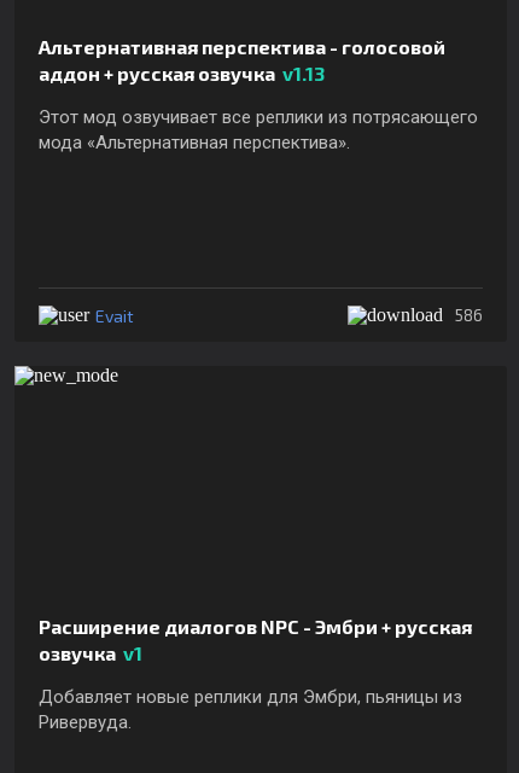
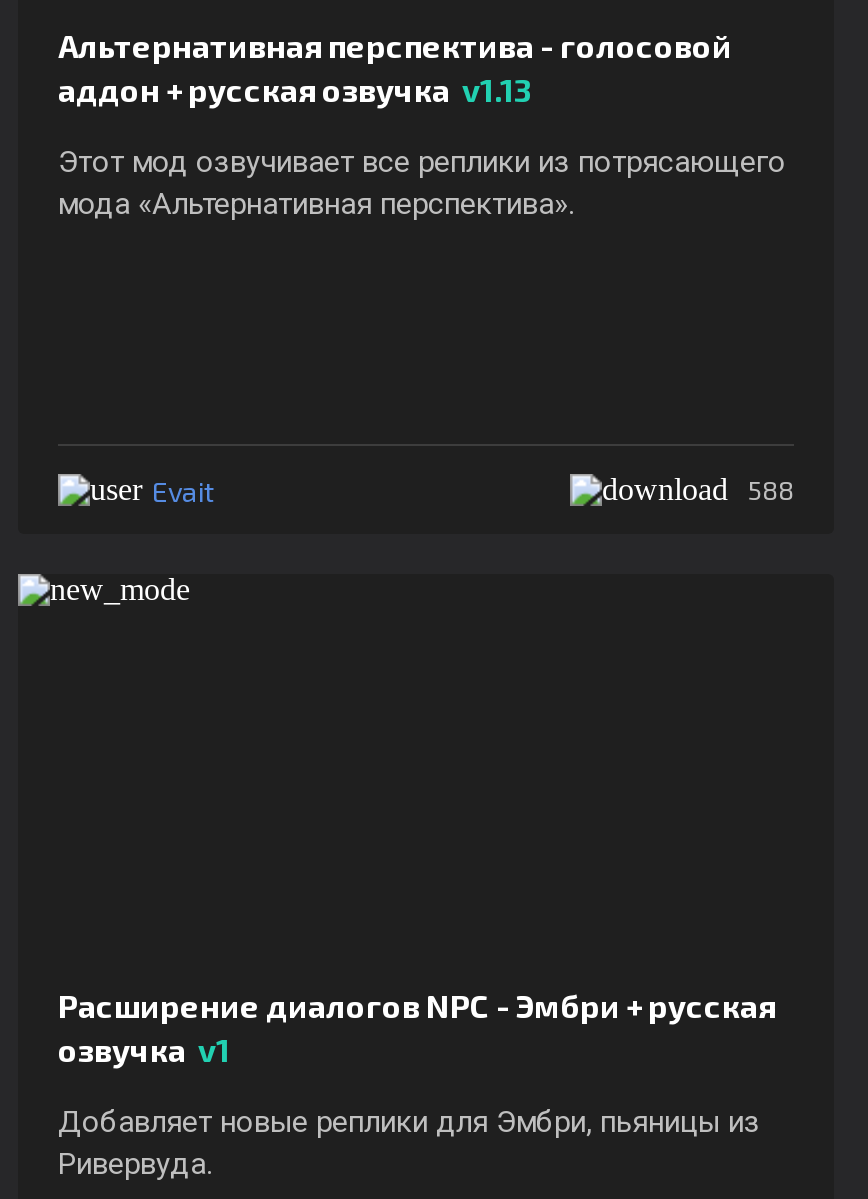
[455,306,483,325] 586 -> [748,474,794,506] 588

